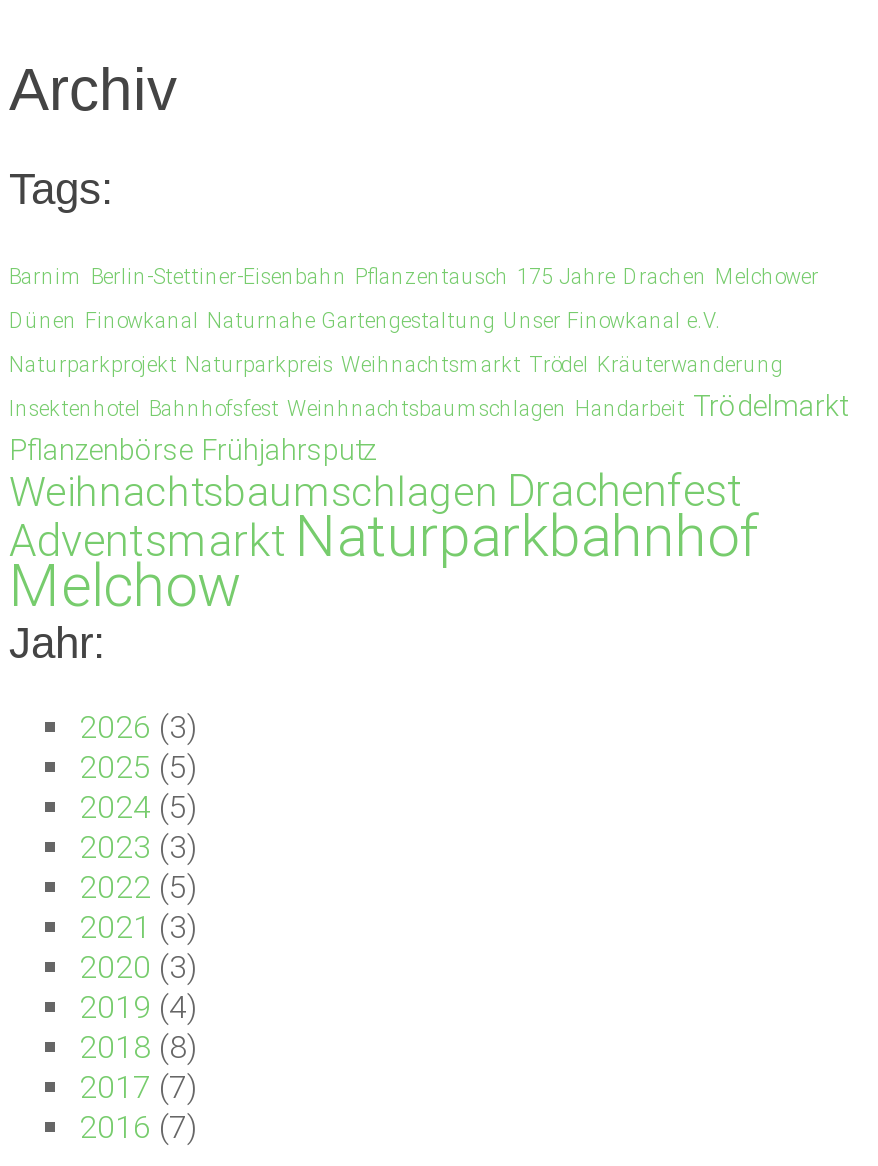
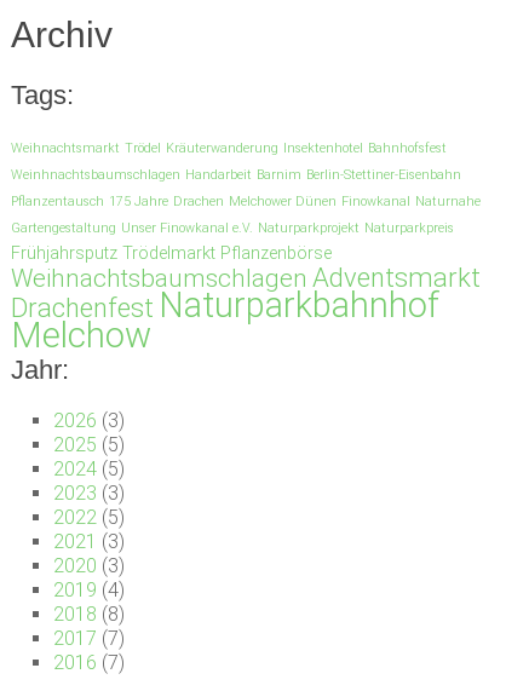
[9,264,847,570] Barnim Berlin-Stettiner-Eisenbahn Pflanzentausch 175 Jahre Drachen Melchower | Dünen Finowkanal Naturnahe Gartengestaltung Unser Finowkanal e.V. | Naturparkprojekt Naturparkpreis Weihnachtsmarkt Trödel Kräuterwanderung | Insektenhotel Bahnhofsfest Weinhnachtsbaumschlagen Handarbeit Trödelmarkt | Pflanzenbörse Frühjahrsputz | Weihnachtsbaumschlagen Drachenfest | Adventsmarkt Naturparkbahnhof -> [11,140,481,326] Weihnachtsmarkt Trödel Kräuterwanderung Insektenhotel Bahnhofsfest | Weinhnachtsbaumschlagen Handarbeit Barnim Berlin-Stettiner-Eisenbahn | Pflanzentausch 175 Jahre Drachen Melchower Dünen Finowkanal Naturnahe | Gartengestaltung Unser Finowkanal e.V. Naturparkprojekt Naturparkpreis | Frühjahrsputz Trödelmarkt Pflanzenbörse | Weihnachtsbaumschlagen Adventsmarkt | Drachenfest Naturparkbahnhof

